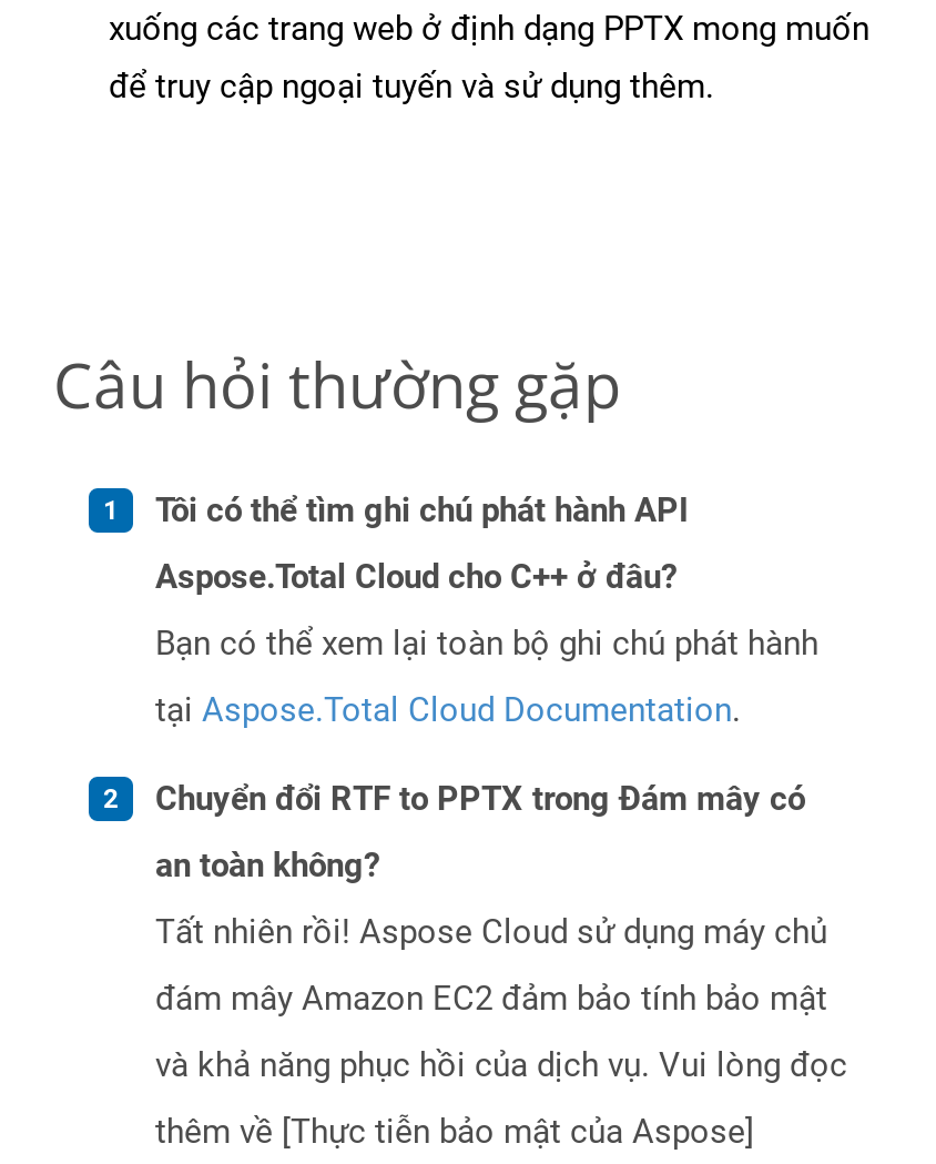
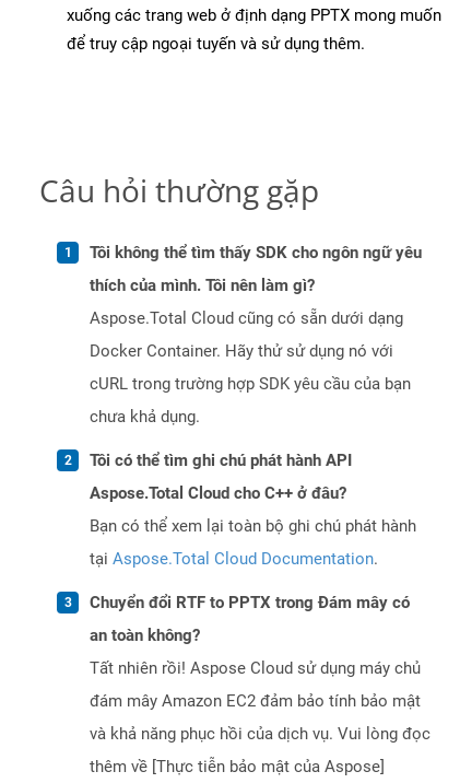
none -> [90,243,422,427] Tôi không thể tìm thấy SDK cho ngôn ngữ yêu | thích của mình. Tôi nên làm gì? | Aspose.Total Cloud cũng có sẵn dưới dạng | Docker Container. Hãy thử sử dụng nó với | cURL trong trường hợp SDK yêu cầu của bạn | chưa khả dụng.

